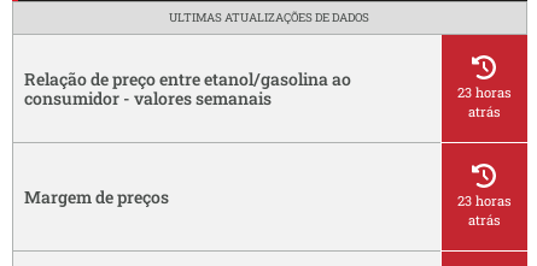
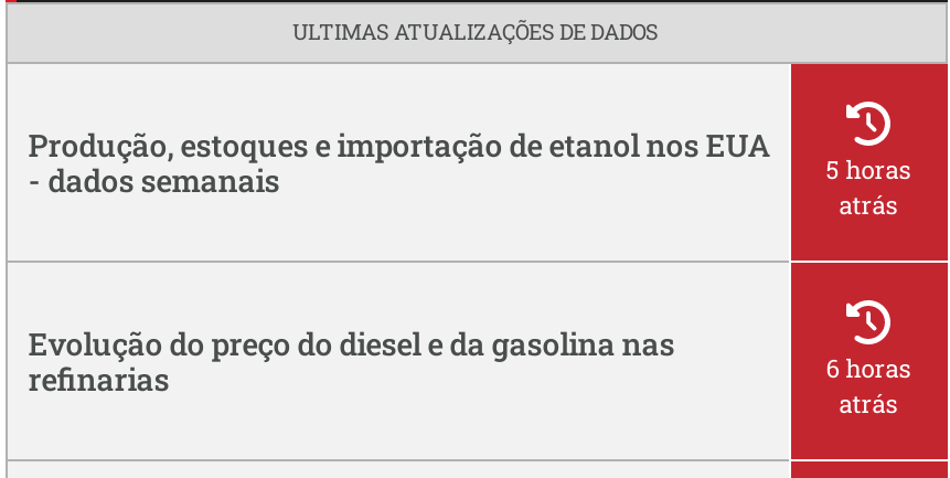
[24,67,511,109] Relação de preço entre etanol/gasolina ao | consumidor - valores semanais | 23 horas -> [28,123,912,200] Produção, estoques e importação de etanol nos EUA | - dados semanais | 5 horas
[24,185,511,210] Margem de preços | 23 horas -> [28,321,912,399] Evolução do preço do diesel e da gasolina nas | refinarias | 6 horas

